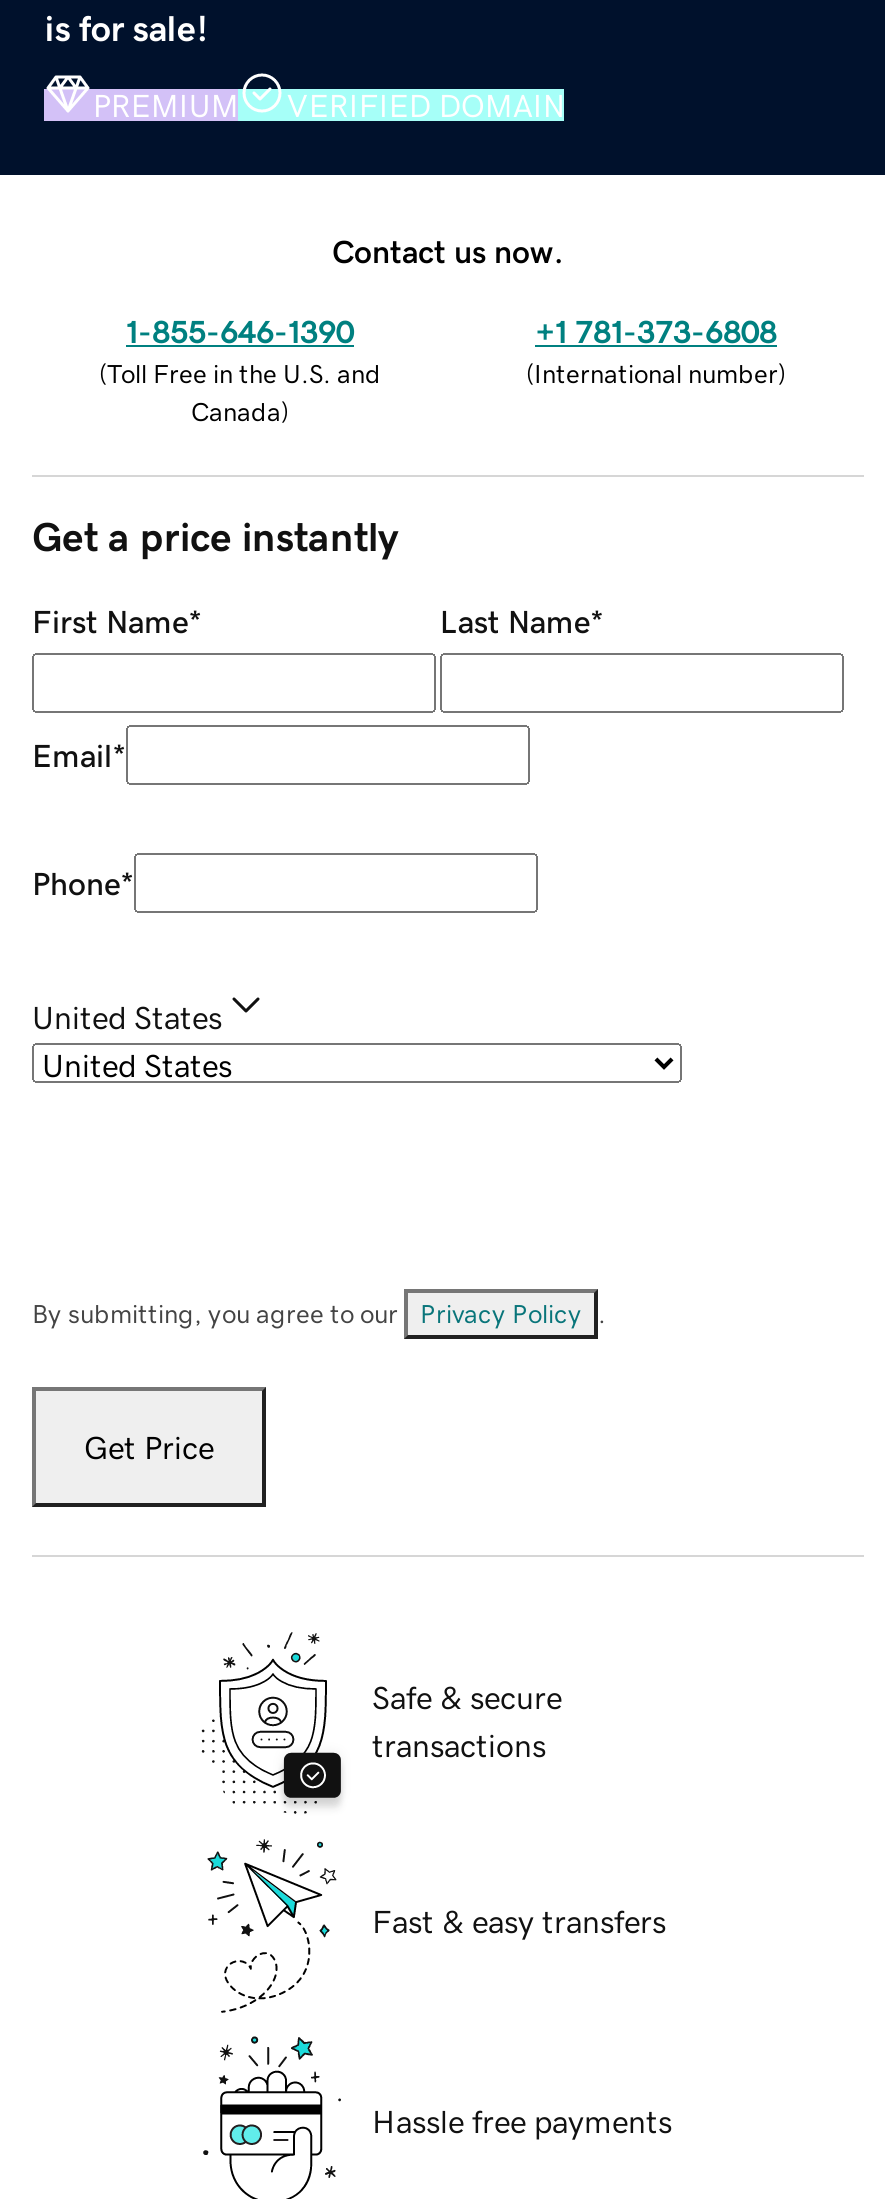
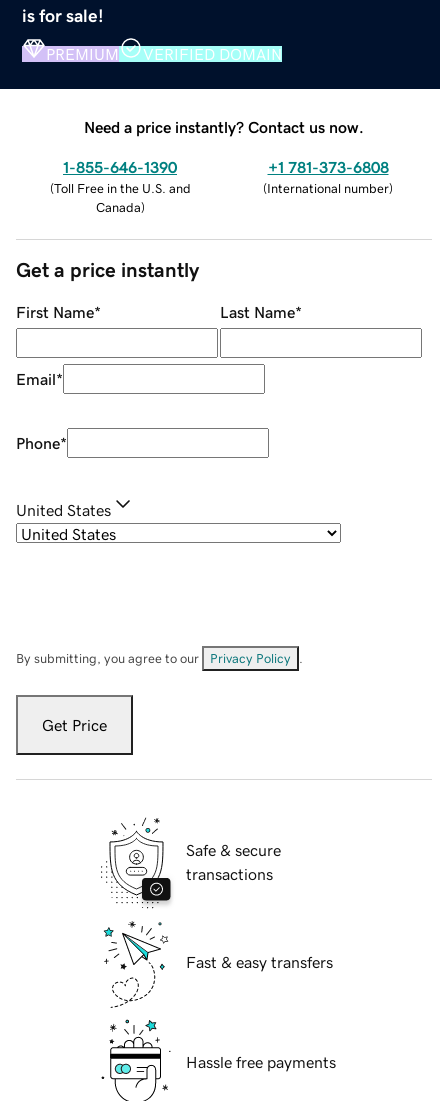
[332,234,564,266] Contact us now. -> [84,119,364,135] Need a price instantly? Contact us now.

